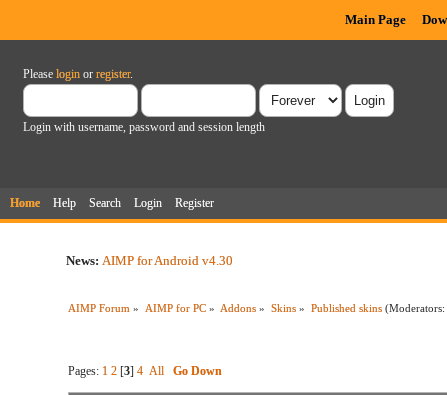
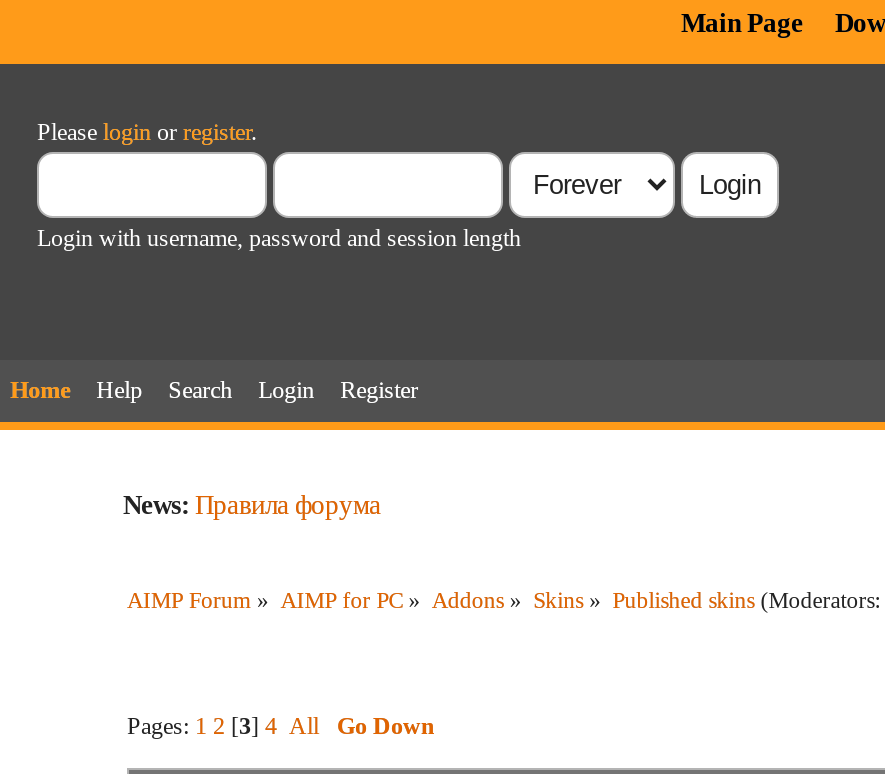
[66,253,233,268] News: AIMP for Android v4.30 -> [123,490,381,520] News: Правила форума

